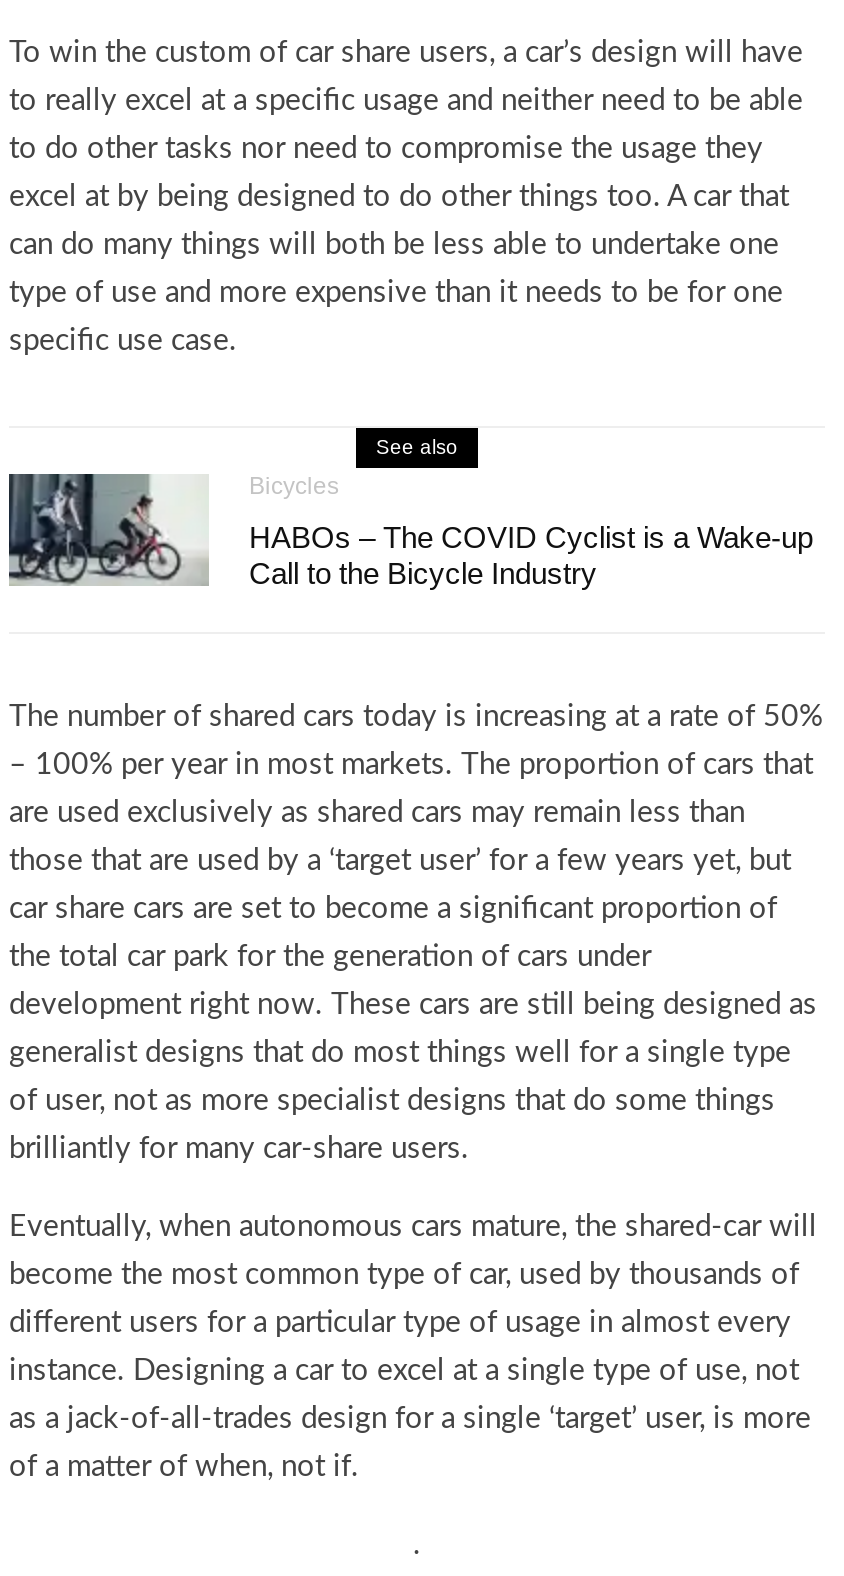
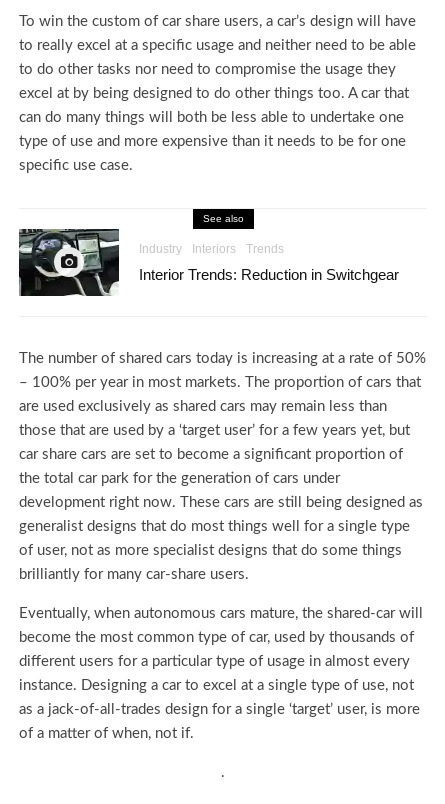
[9,468,339,592] [image] | Bicycles -> [19,228,284,297] [image] | Industry | Interiors | Trends
[249,519,813,589] HABOs – The COVID Cyclist is a Wake-up | Call to the Bicycle Industry -> [139,266,399,283] Interior Trends: Reduction in Switchgear

